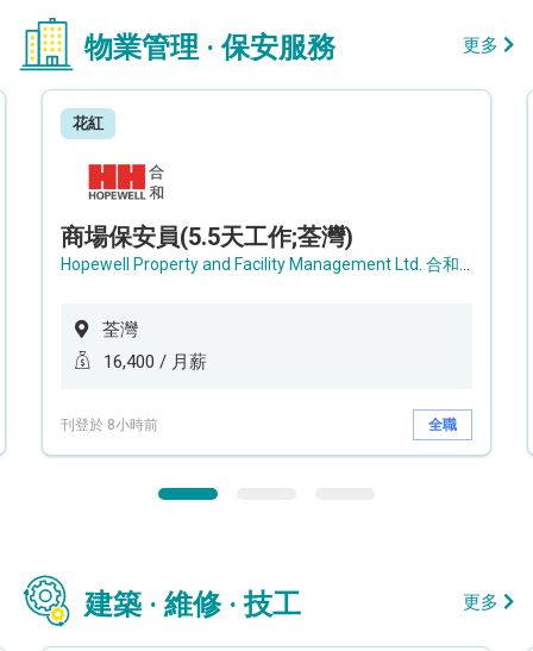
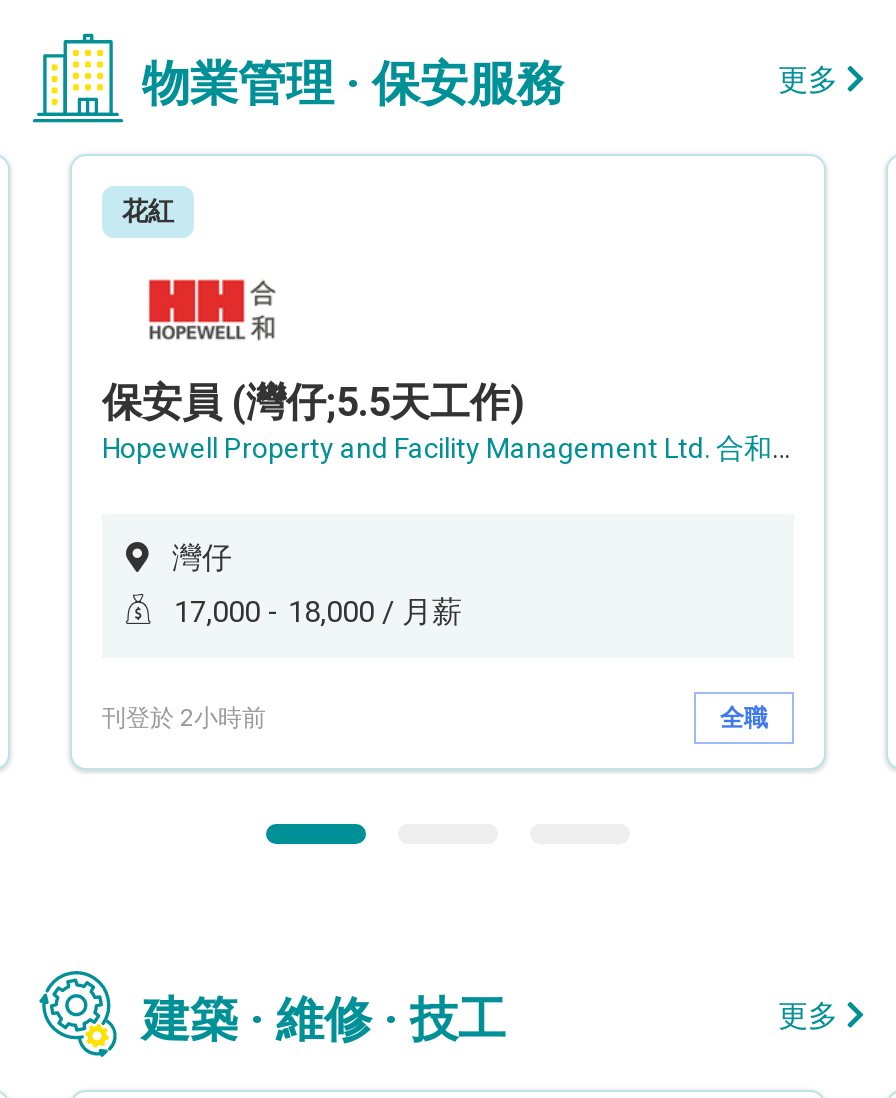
[61,222,353,251] 商場保安員(5.5天工作;荃灣) -> [102,378,524,426] 保安員 (灣仔;5.5天工作)
[102,319,138,341] 荃灣 -> [172,540,232,576] 灣仔
[104,351,207,373] 16,400 / 月薪 -> [174,594,462,630] 17,000 - 18,000 / 月薪
[61,416,158,433] 刊登於 8小時前 -> [102,703,266,731] 刊登於 2小時前

